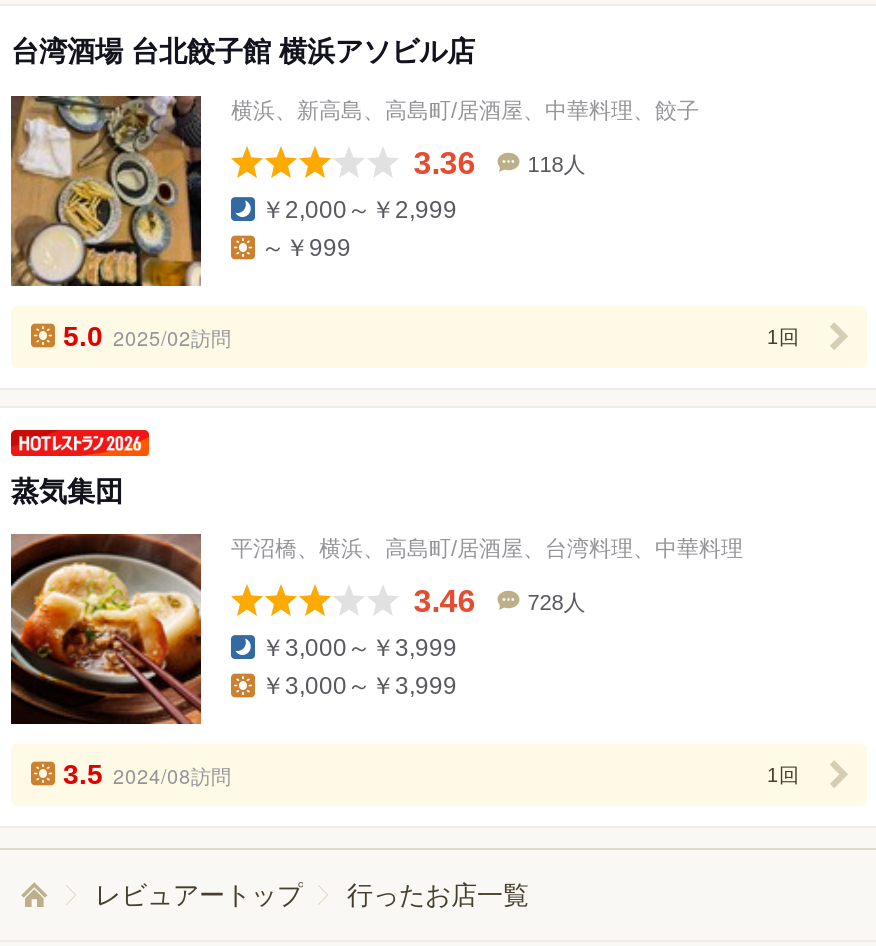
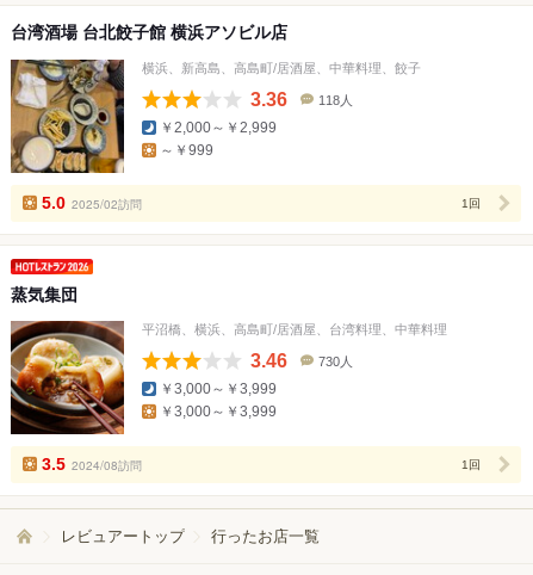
[527,590,585,614] 728人 -> [319,354,353,369] 730人

